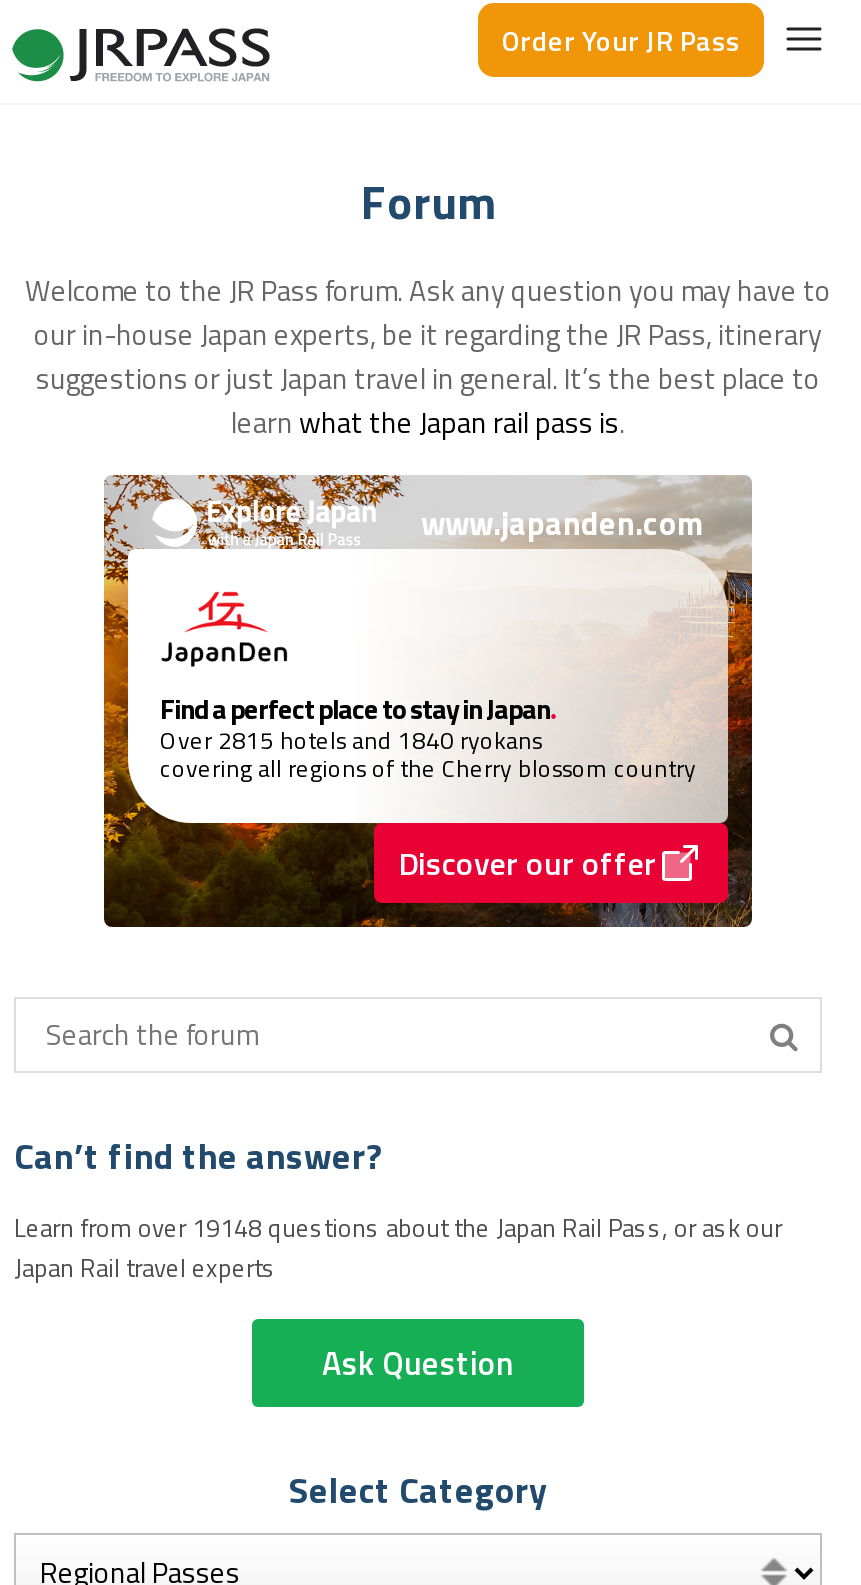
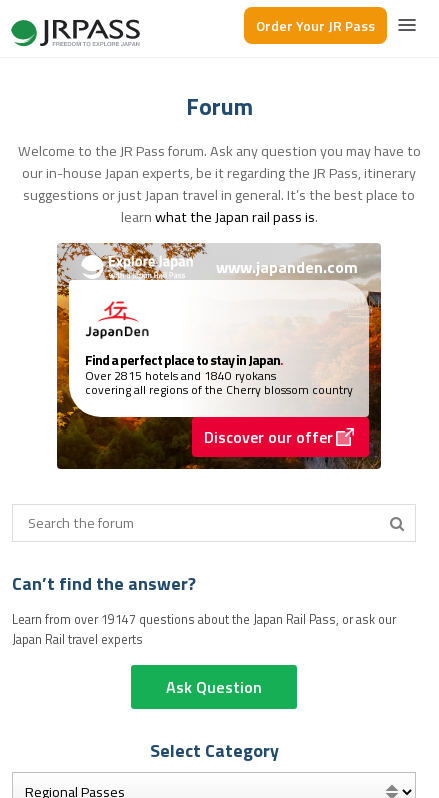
[14,1209,782,1247] Learn from over 19148 questions about the Japan Rail Pass, or ask our -> [12,610,396,629] Learn from over 19147 questions about the Japan Rail Pass, or ask our

